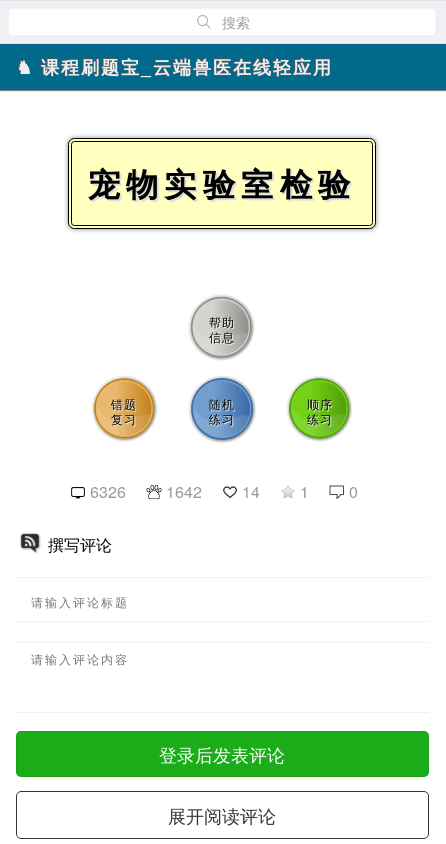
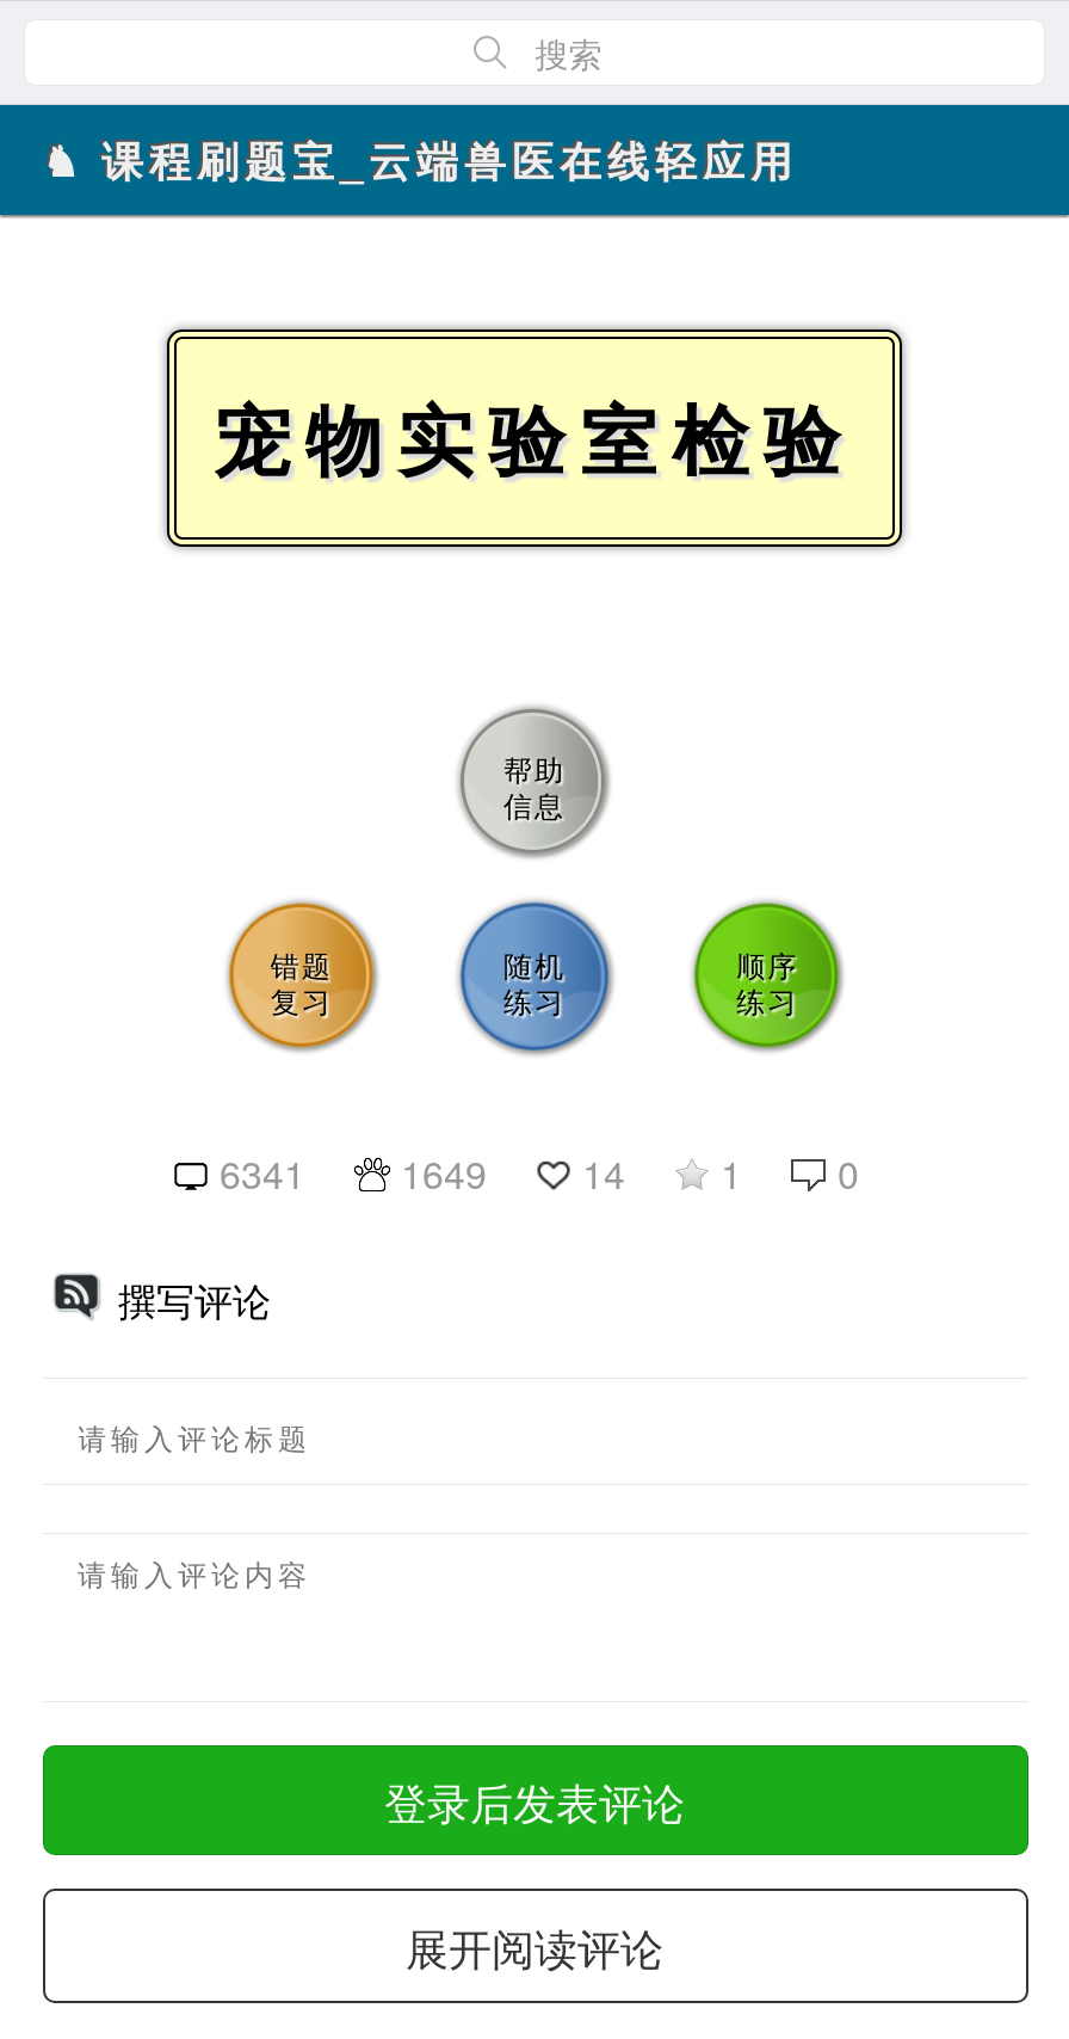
[90,480,126,503] 6326 -> [220,1145,305,1200] 6341
[166,480,202,503] 1642 -> [401,1145,487,1200] 1649

